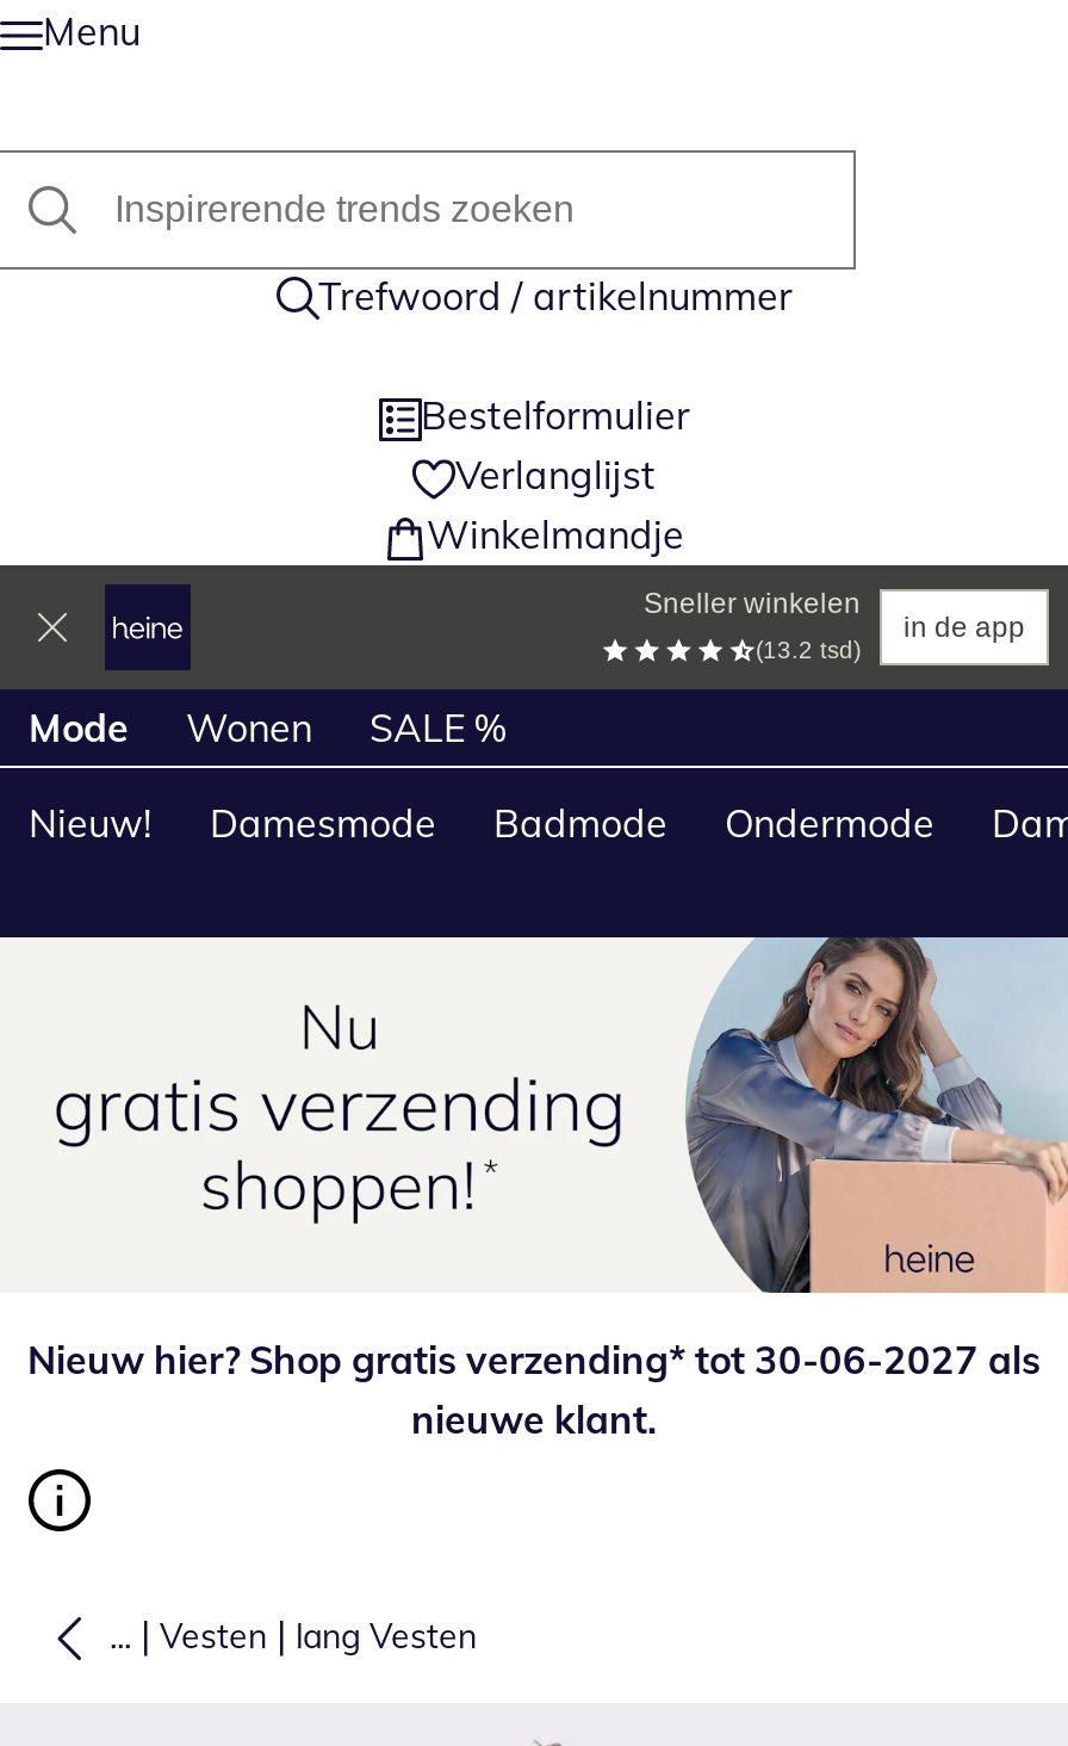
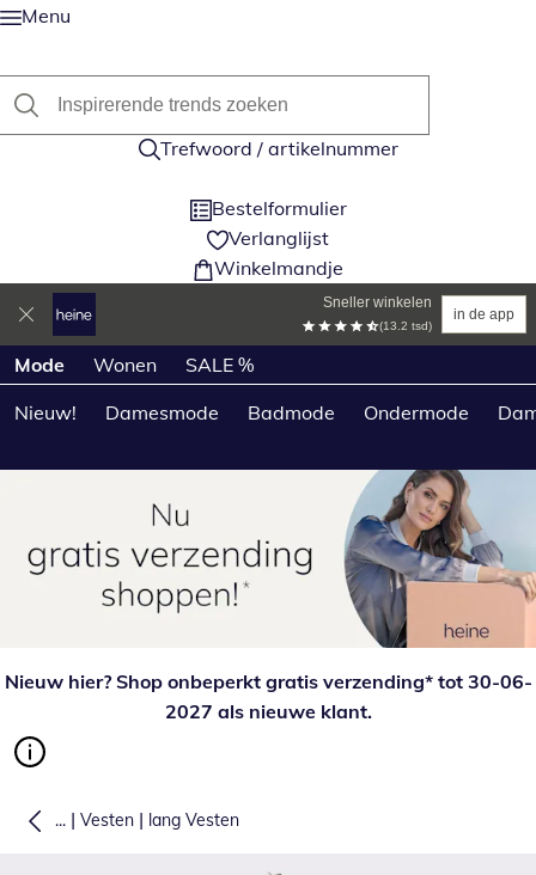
[27,1336,1041,1444] Nieuw hier? Shop gratis verzending* tot 30-06-2027 als | nieuwe klant. -> [4,670,532,724] Nieuw hier? Shop onbeperkt gratis verzending* tot 30-06- | 2027 als nieuwe klant.

